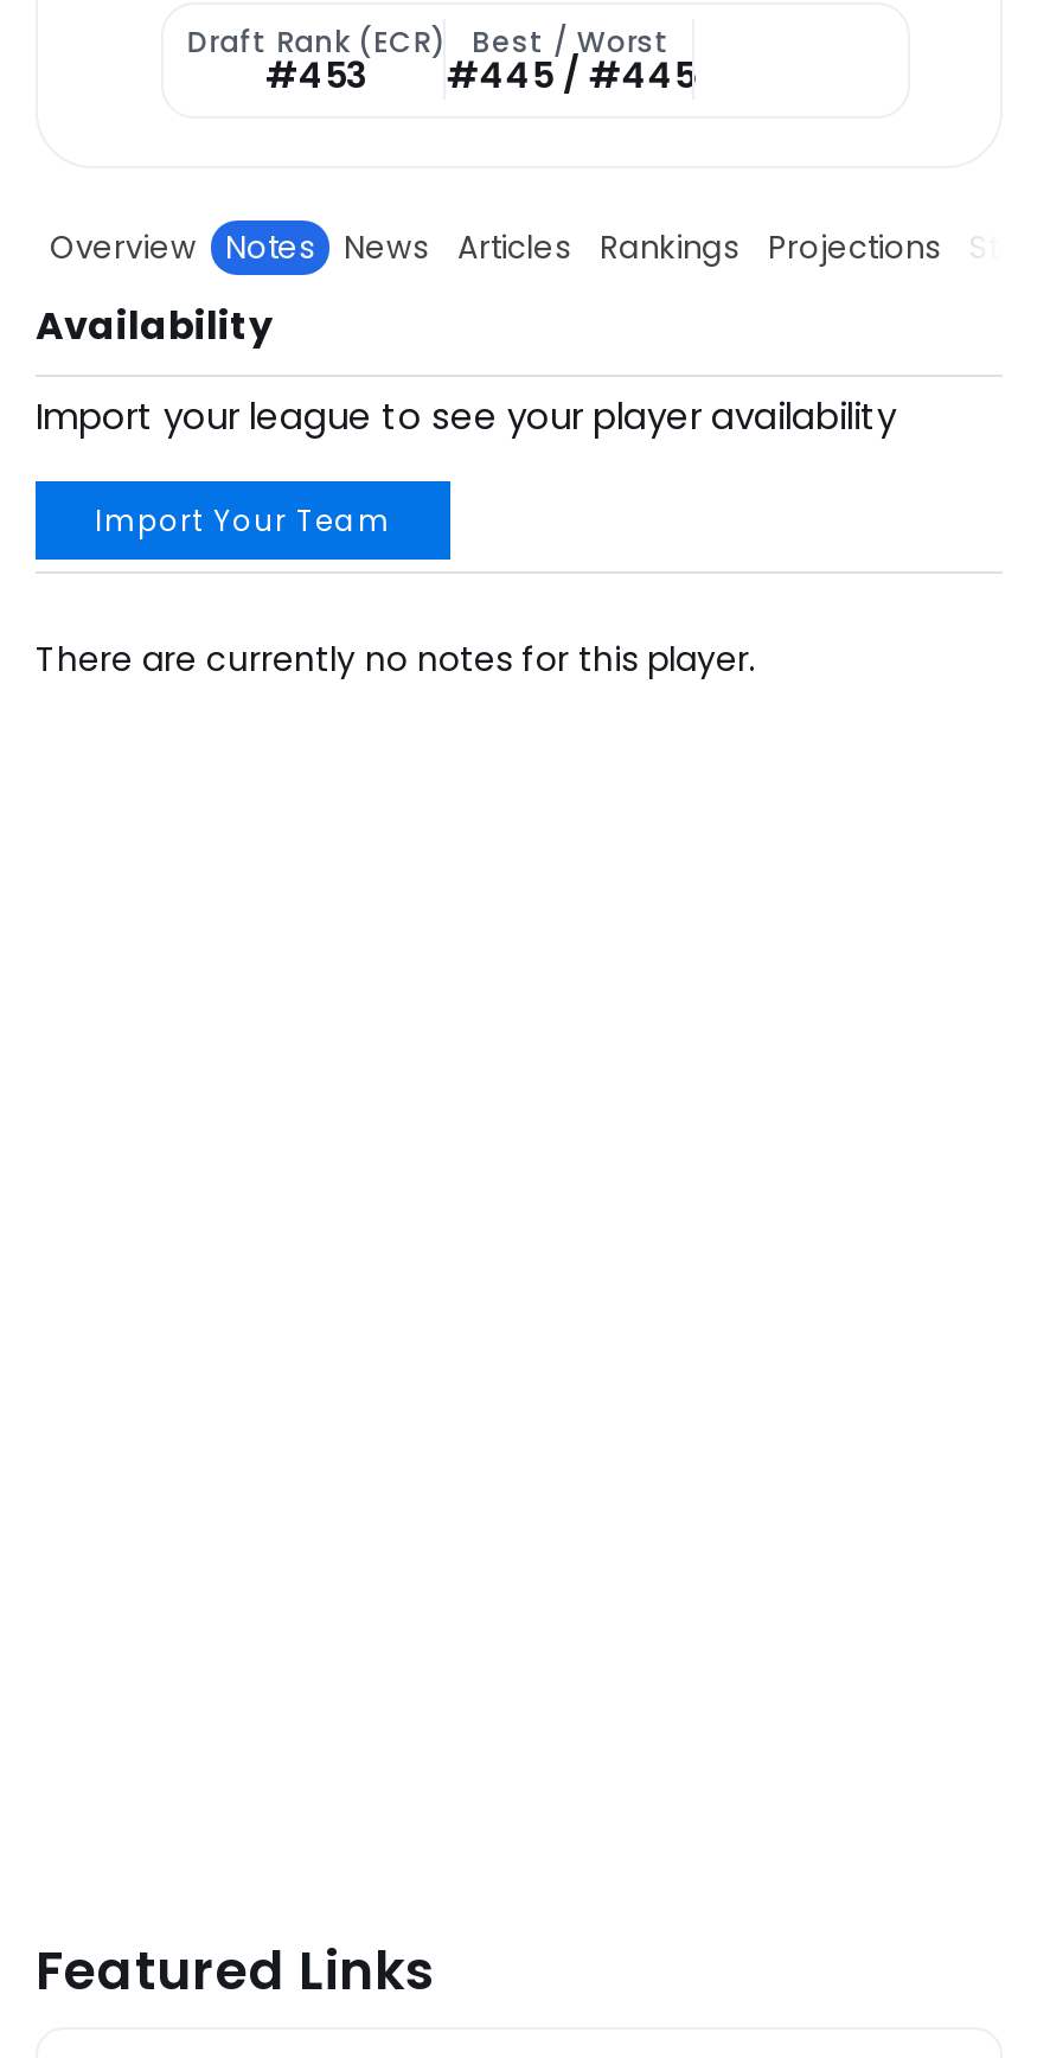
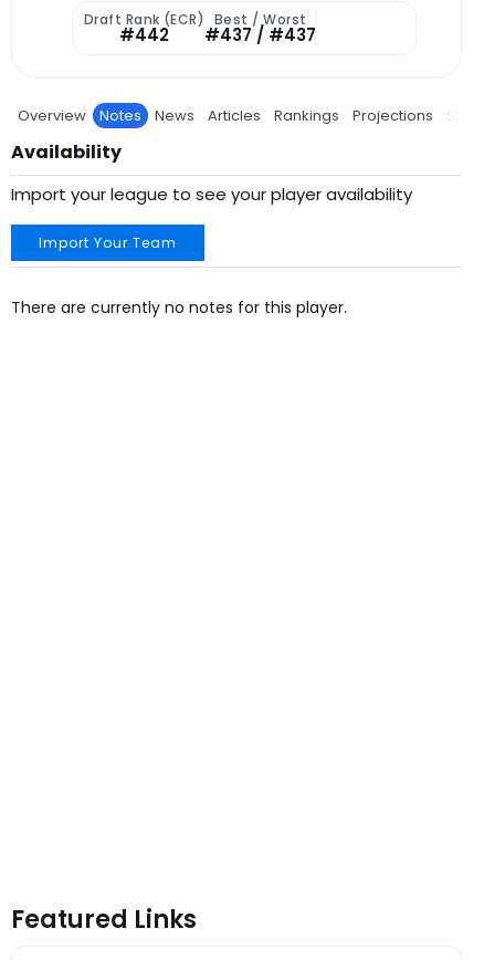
[265,51,367,101] #453 -> [119,24,169,47] #442
[447,51,695,101] #445 / #445 -> [205,24,316,47] #437 / #437

